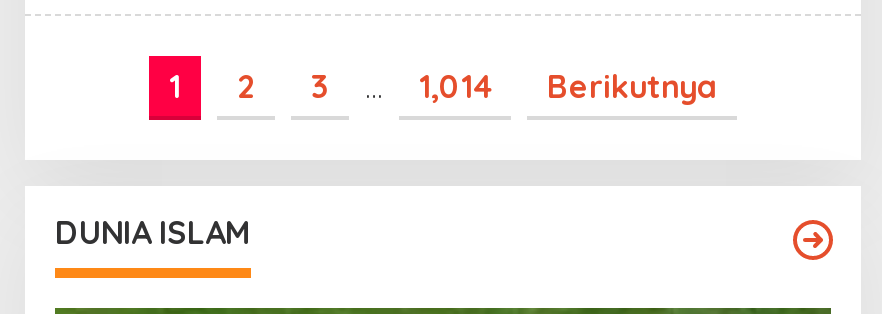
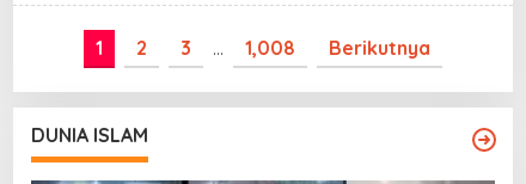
[419,66,491,106] 1,014 -> [245,36,295,60] 1,008

